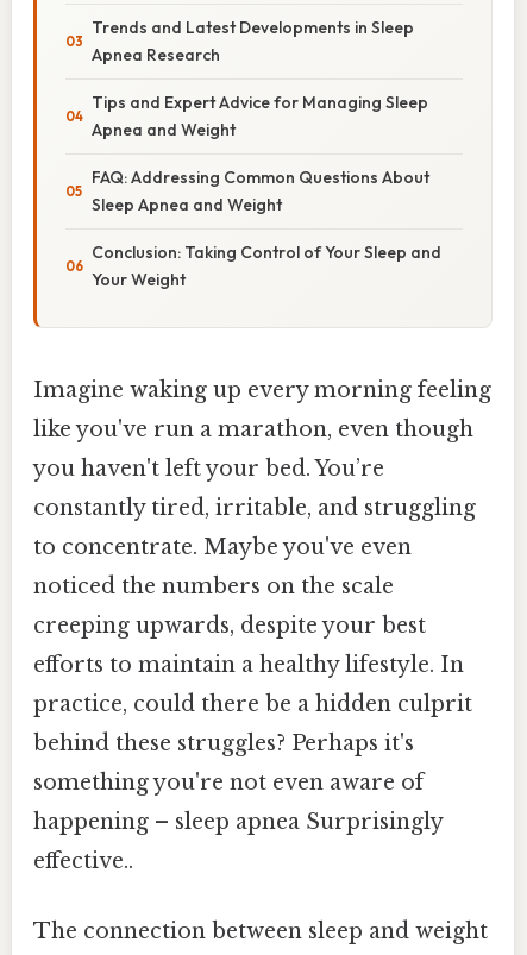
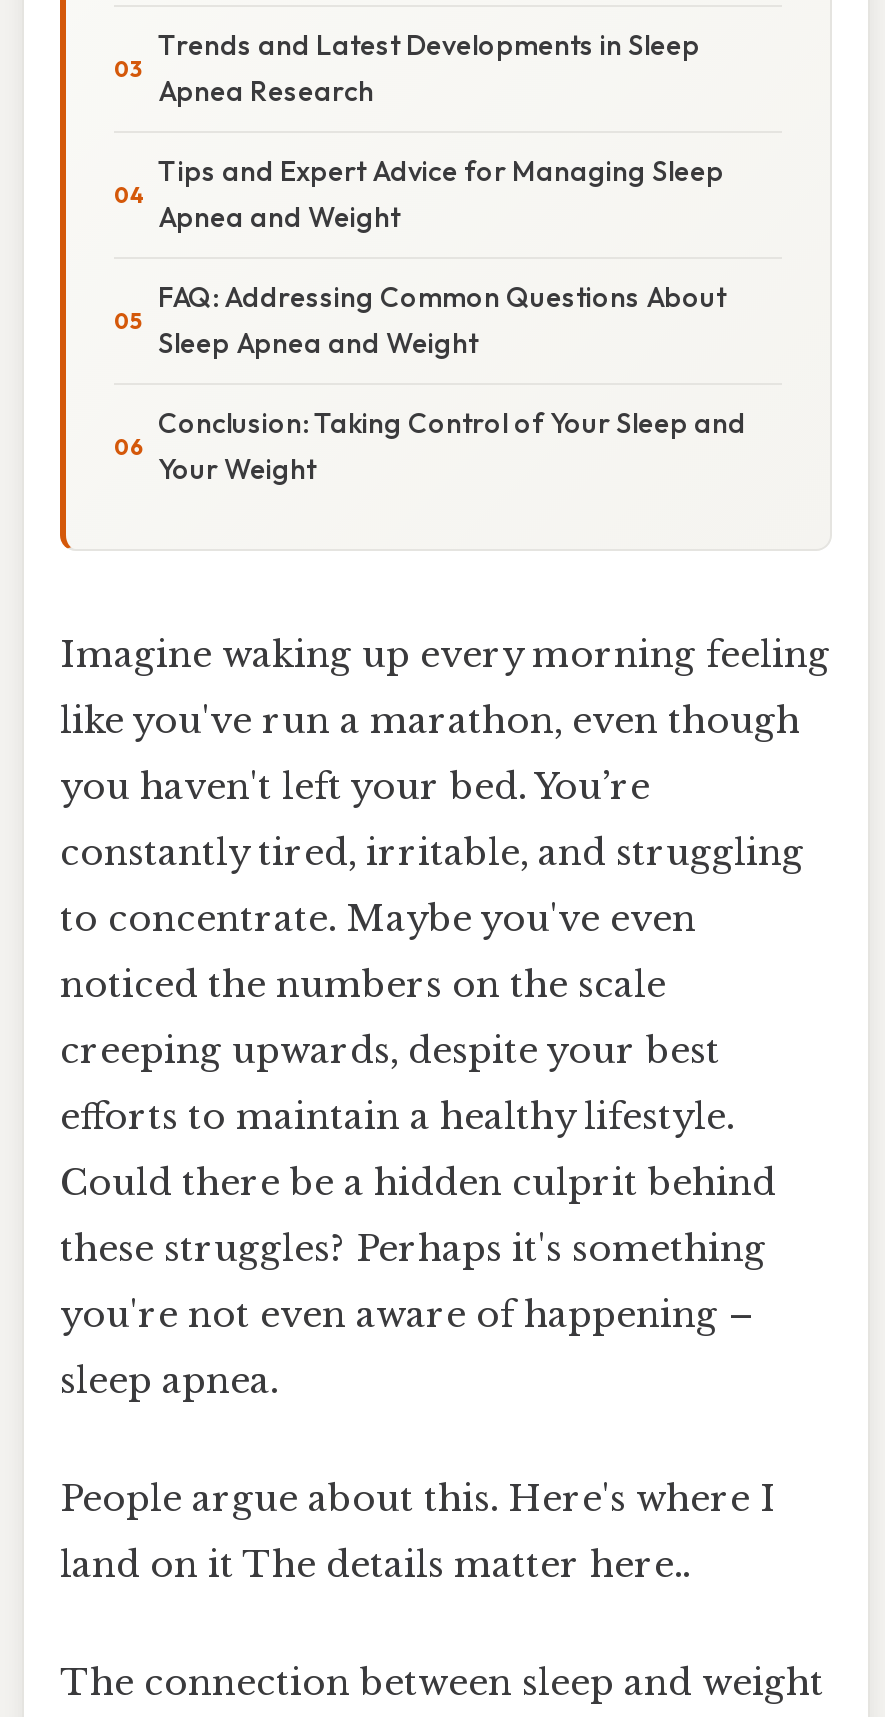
[33,651,472,874] efforts to maintain a healthy lifestyle. In | practice, could there be a hidden culprit | behind these struggles? Perhaps it's | something you're not even aware of | happening – sleep apnea Surprisingly | effective.. -> [60,1095,776,1587] efforts to maintain a healthy lifestyle. | Could there be a hidden culprit behind | these struggles? Perhaps it's something | you're not even aware of happening – | sleep apnea. | People argue about this. Here's where I | land on it The details matter here..

